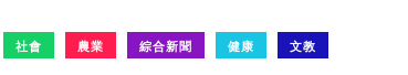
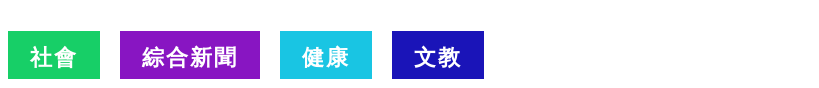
[77,39,104,53] 農業 -> none

